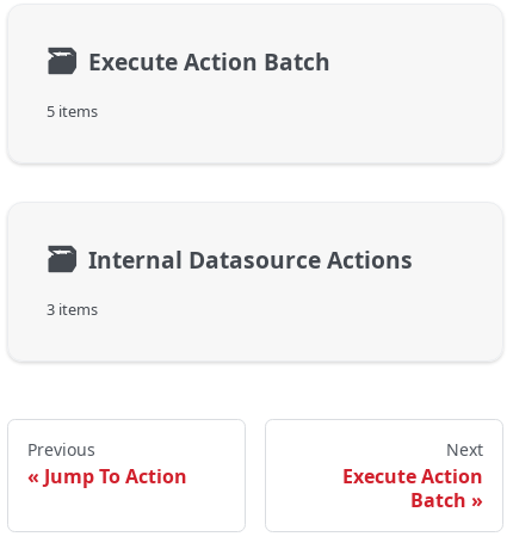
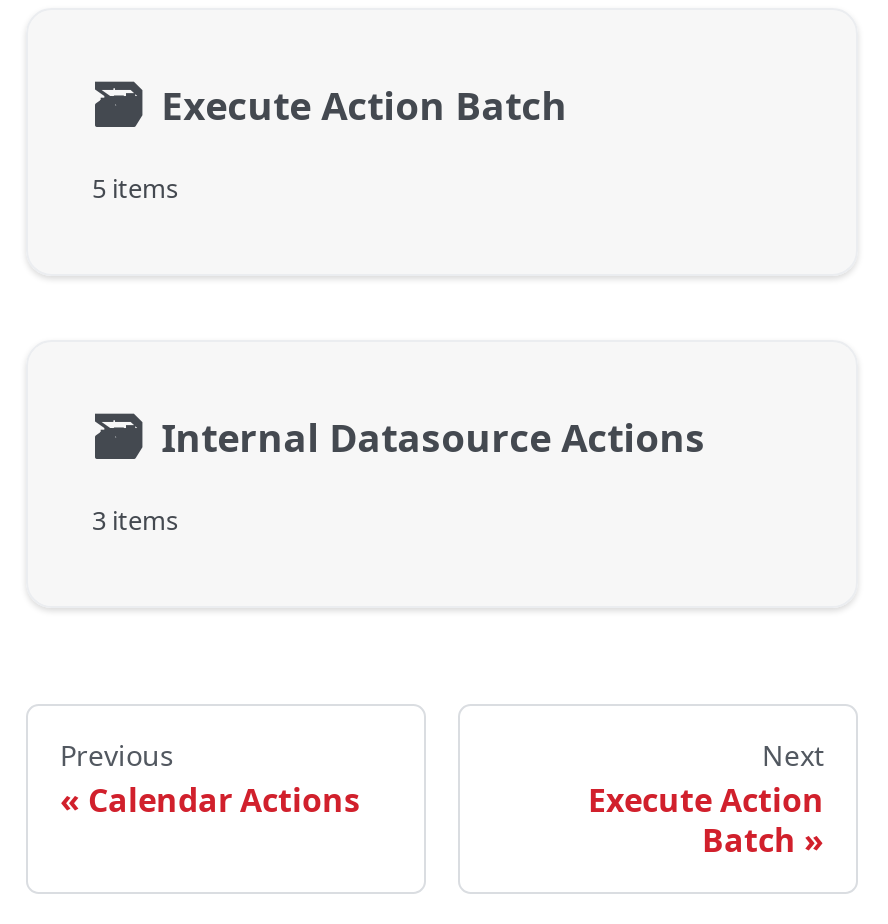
[44,463,187,489] Jump To Action -> [88,778,360,822] Calendar Actions

